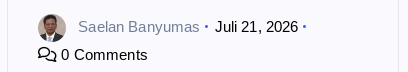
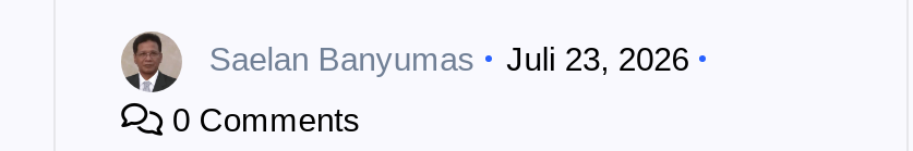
[78,18,298,35] Saelan Banyumas Juli 21, 2026 -> [209,40,689,77] Saelan Banyumas Juli 23, 2026

